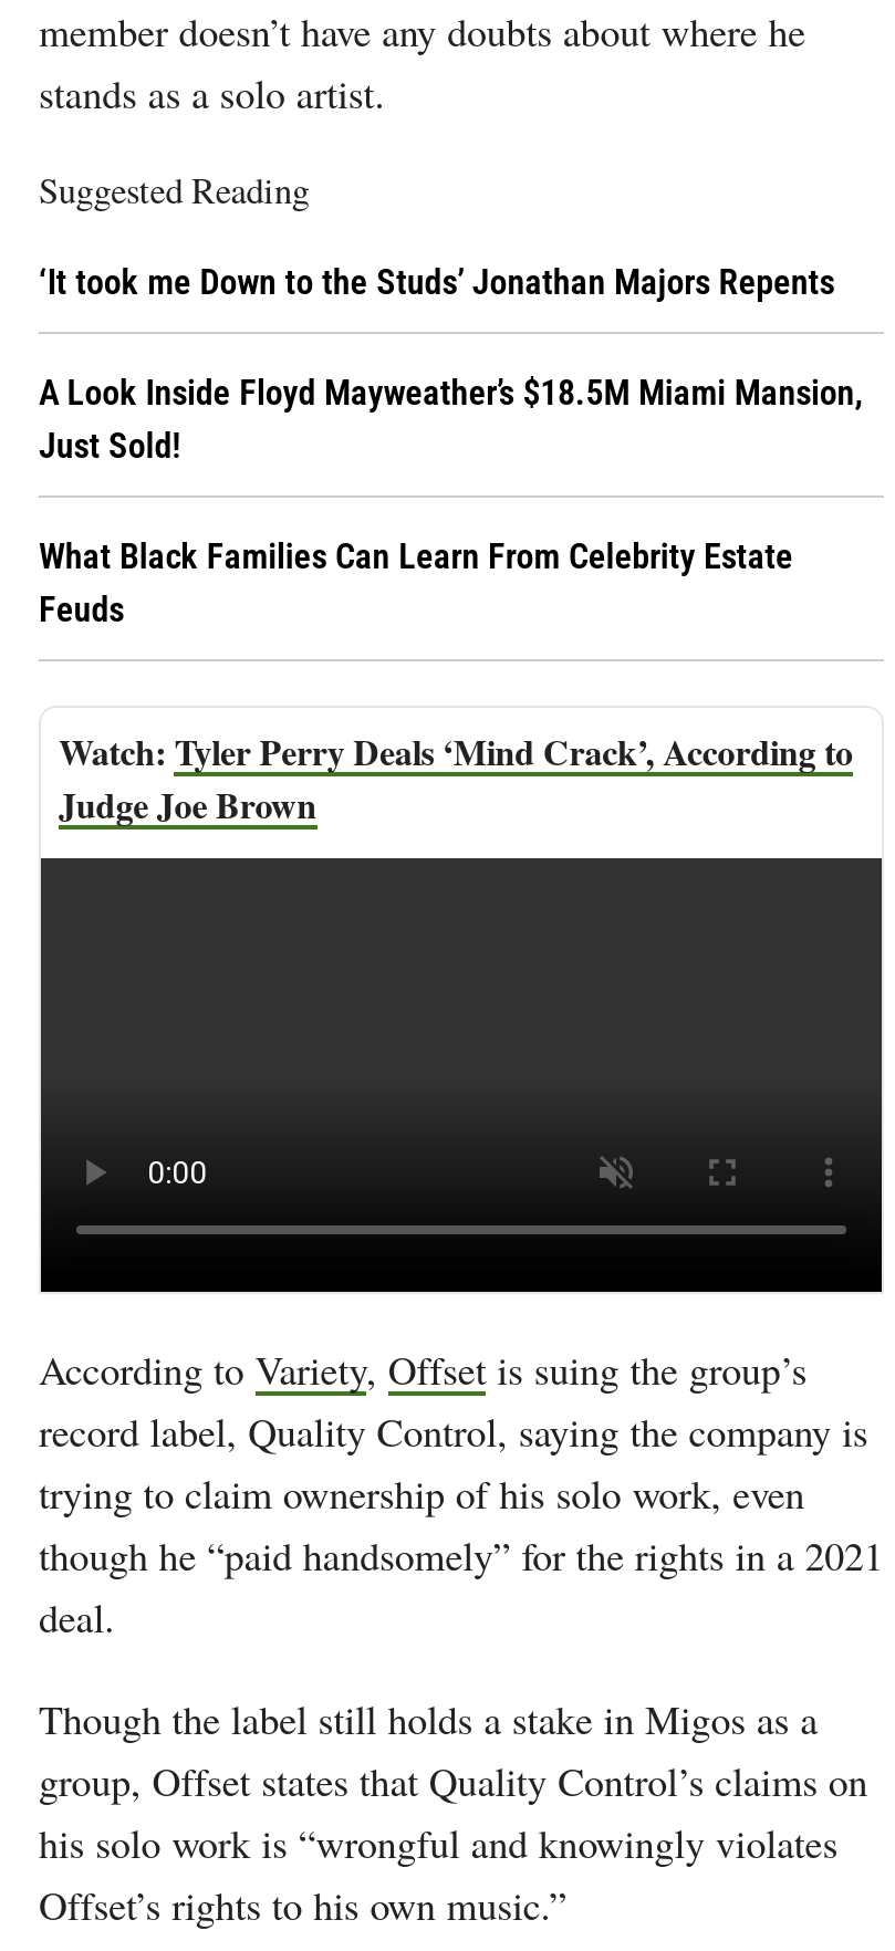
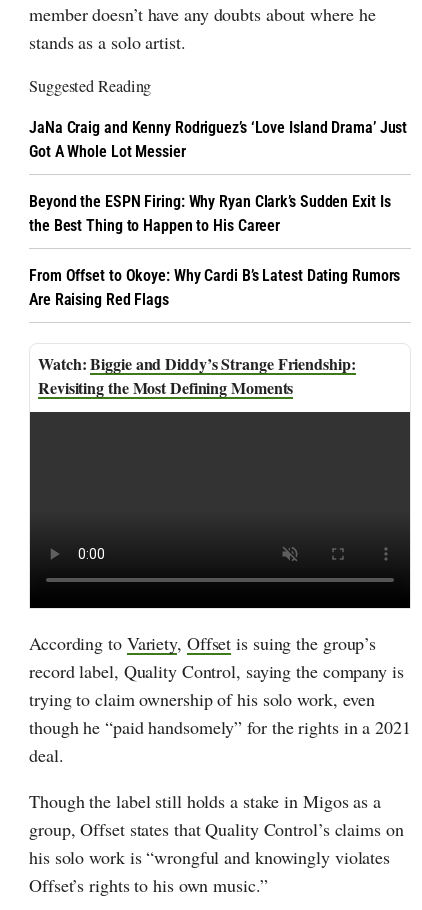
[39,261,834,303] ‘It took me Down to the Studs’ Jonathan Majors Repents -> [29,118,407,161] JaNa Craig and Kenny Rodriguez’s ‘Love Island Drama’ Just | Got A Whole Lot Messier
[39,372,863,467] A Look Inside Floyd Mayweather’s $18.5M Miami Mansion, | Just Sold! -> [29,192,390,235] Beyond the ESPN Firing: Why Ryan Clark’s Sudden Exit Is | the Best Thing to Happen to His Career
[39,536,793,631] What Black Families Can Learn From Celebrity Estate | Feuds -> [29,266,400,309] From Offset to Okoye: Why Cardi B’s Latest Dating Rumors | Are Raising Red Flags
[59,726,853,830] Tyler Perry Deals ‘Mind Crack’, According to | Judge Joe Brown -> [38,352,355,399] Biggie and Diddy’s Strange Friendship: | Revisiting the Most Defining Moments

